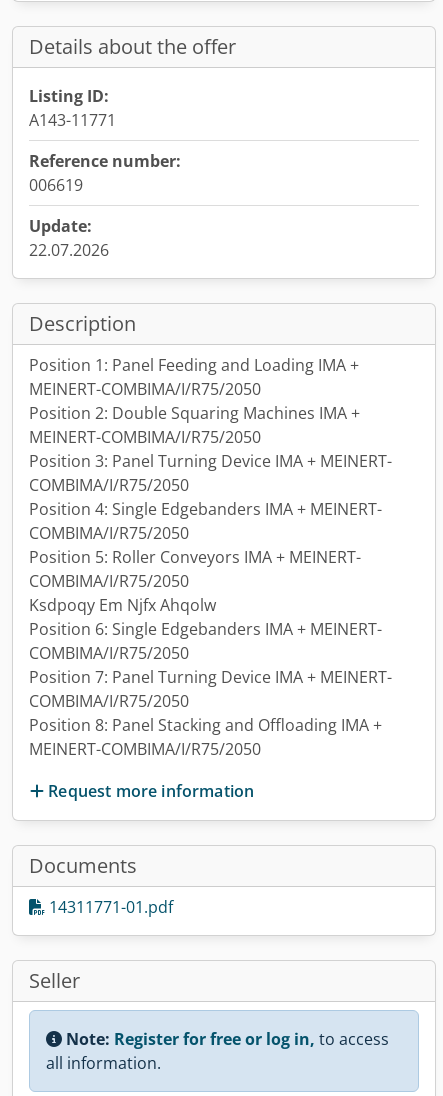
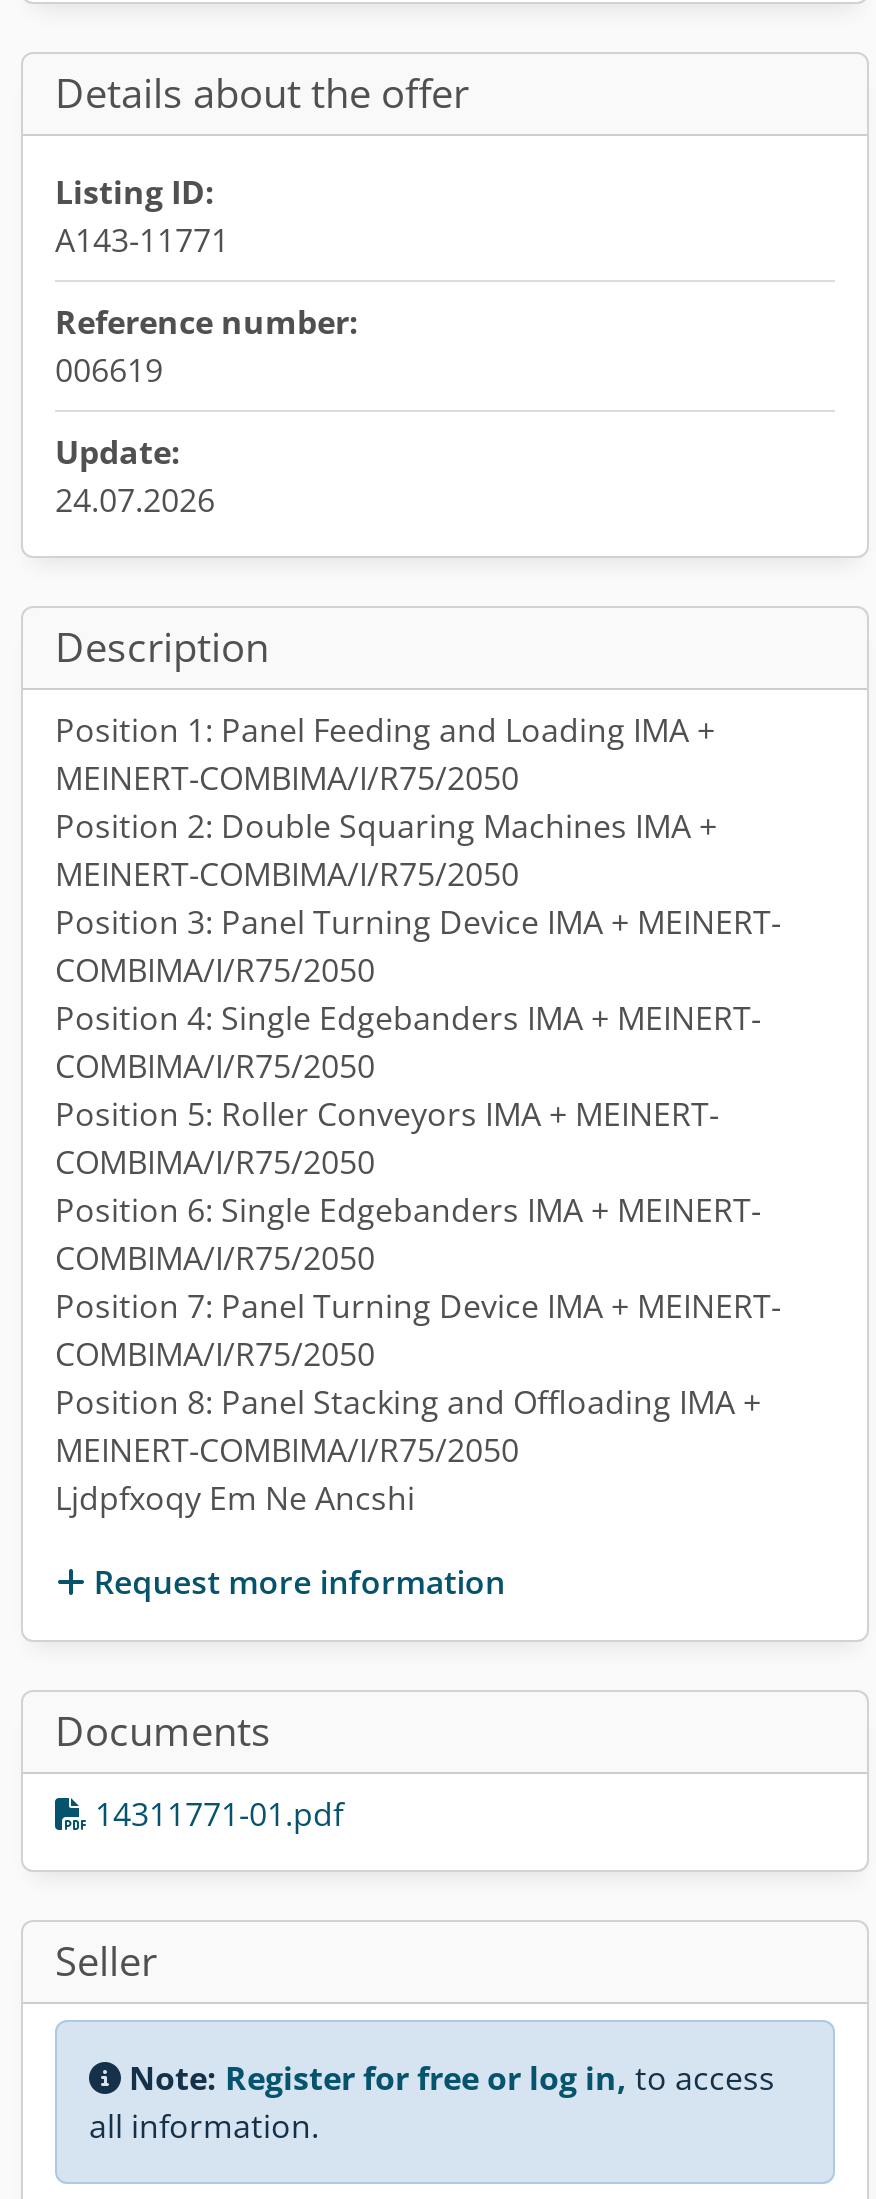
[29,239,109,261] 22.07.2026 -> [55,478,215,522] 24.07.2026
[29,594,216,616] Ksdpoqy Em Njfx Ahqolw -> none
moved [29,618,392,760] -> [55,1188,781,1472]: Position 6: Single Edgebanders IMA + MEINERT- | COMBIMA/I/R75/2050 | Position 7: Panel Turning Device IMA + MEINERT- | COMBIMA/I/R75/2050 | Position 8: Panel Stacking and Offloading IMA + | MEINERT-COMBIMA/I/R75/2050
none -> [55,1476,415,1520] Ljdpfxoqy Em Ne Ancshi

